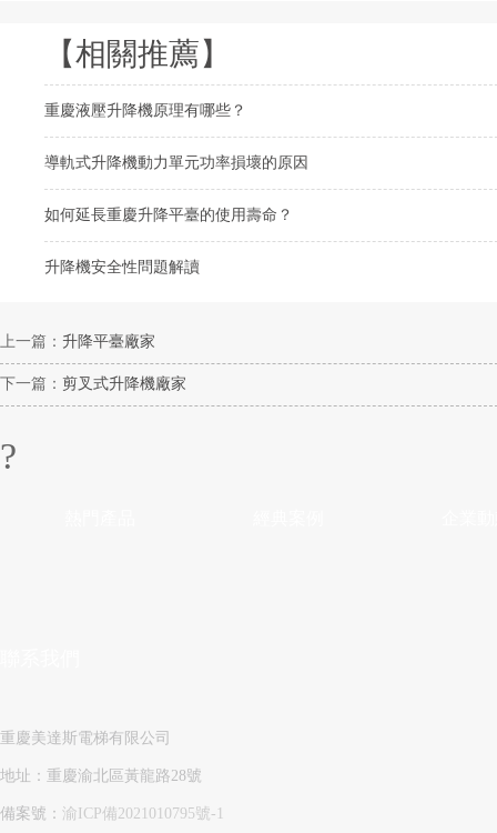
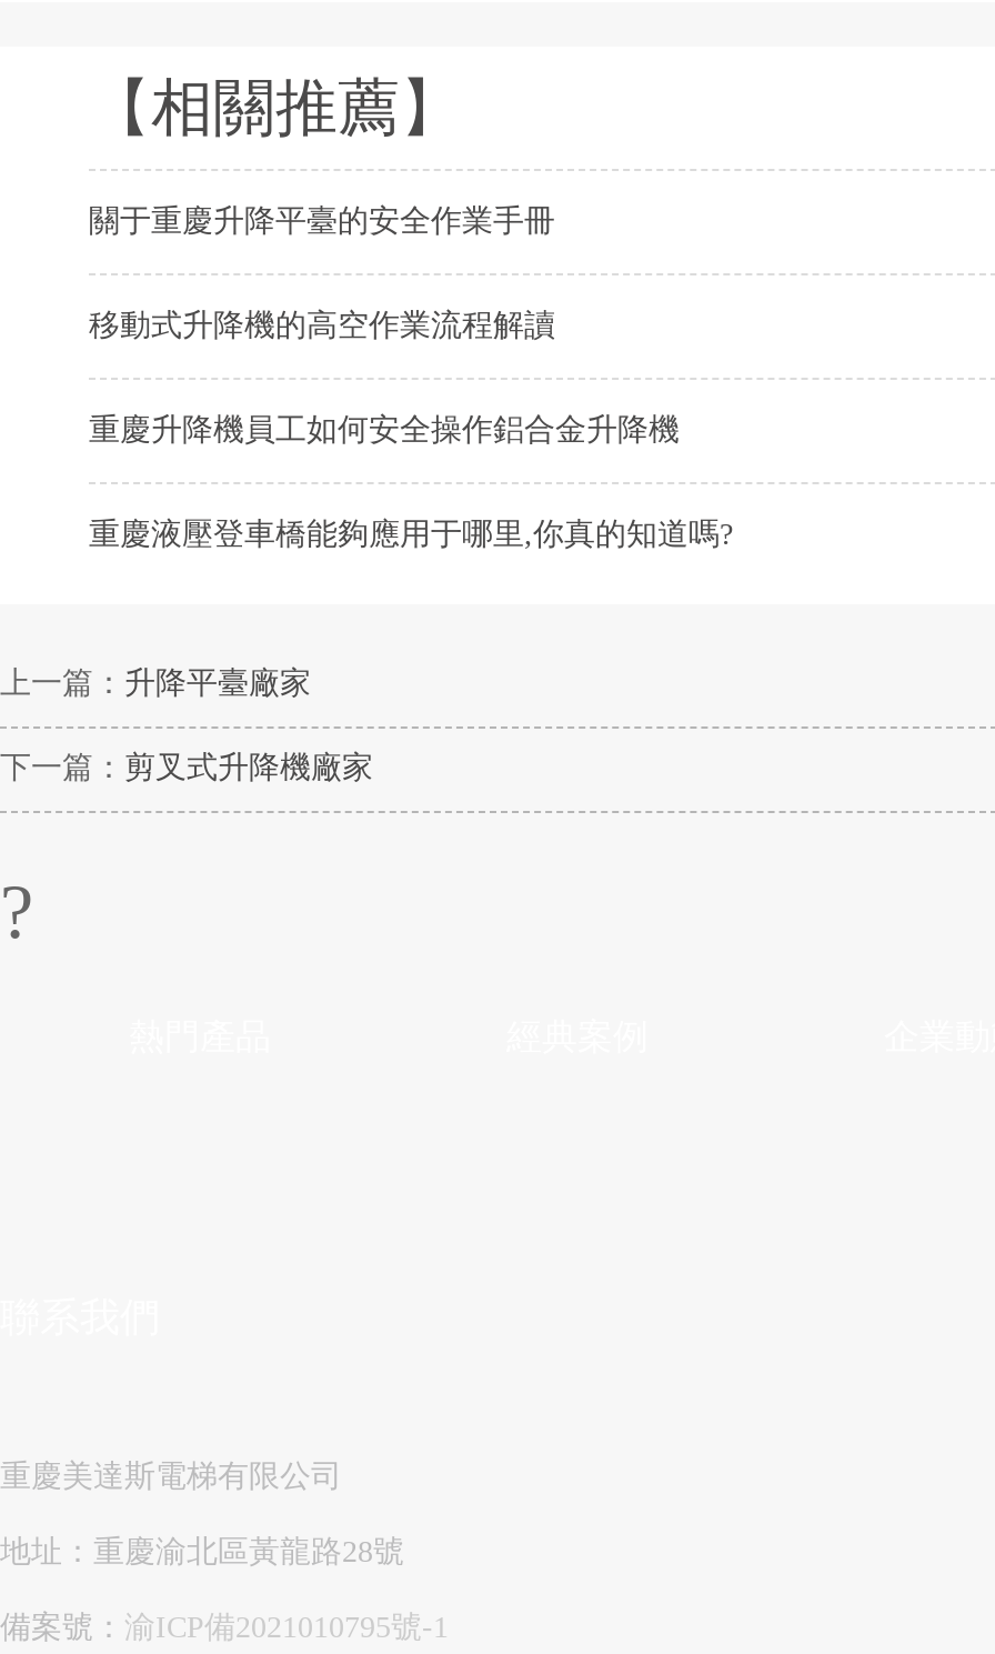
[44,102,246,119] 重慶液壓升降機原理有哪些？ -> [89,204,555,238] 關于重慶升降平臺的安全作業手冊
[44,154,308,171] 導軌式升降機動力單元功率損壞的原因 -> [89,309,555,342] 移動式升降機的高空作業流程解讀
[44,207,293,223] 如何延長重慶升降平臺的使用壽命？ -> [89,413,680,447] 重慶升降機員工如何安全操作鋁合金升降機
[44,259,200,275] 升降機安全性問題解讀 -> [89,518,733,551] 重慶液壓登車橋能夠應用于哪里,你真的知道嗎?

